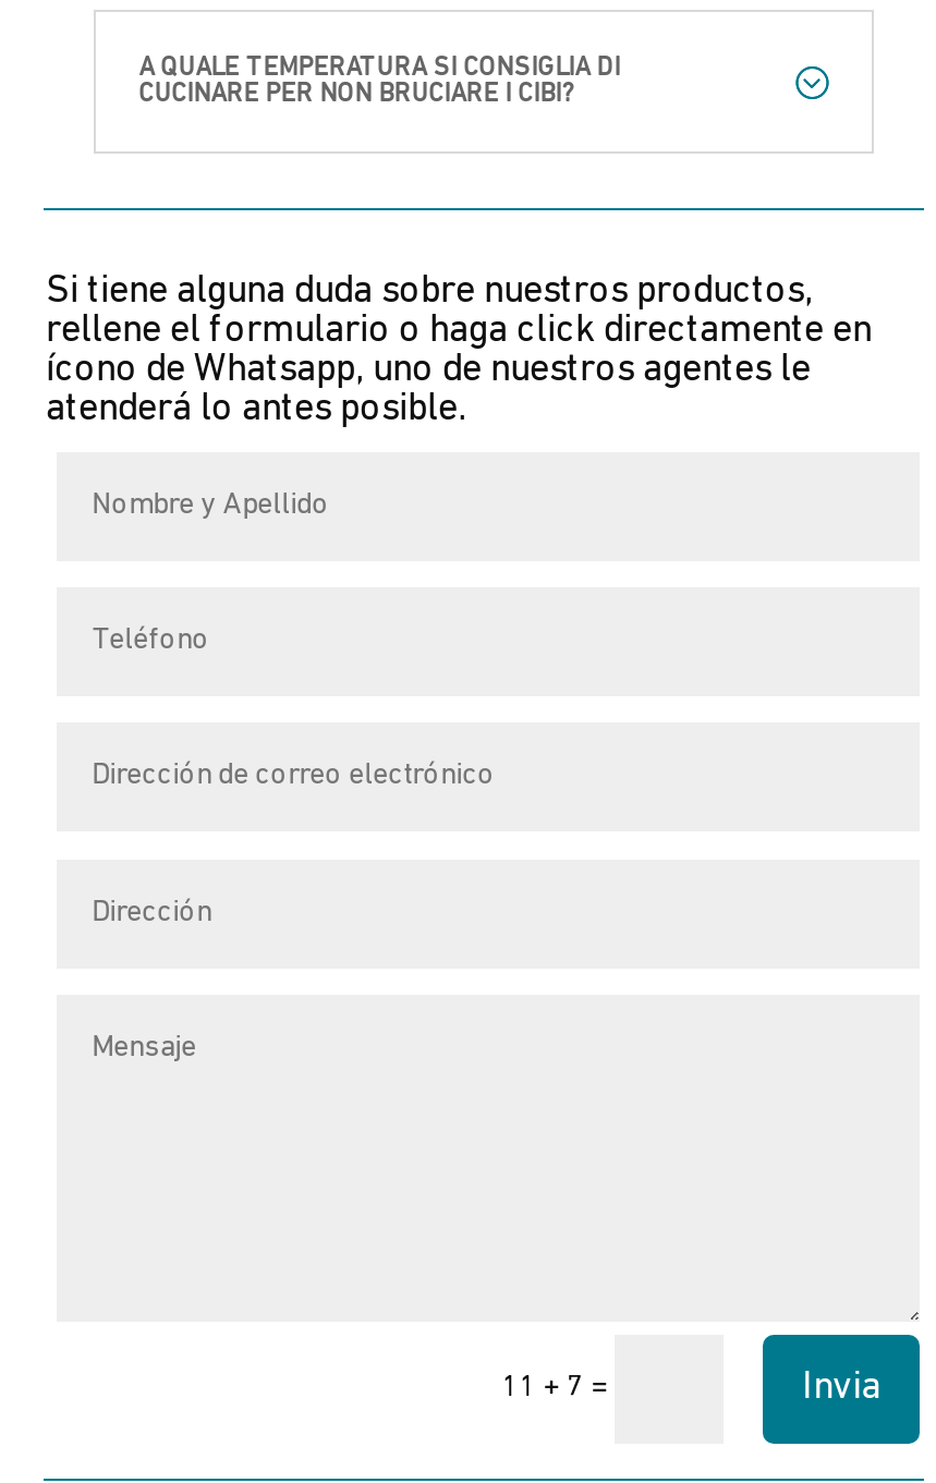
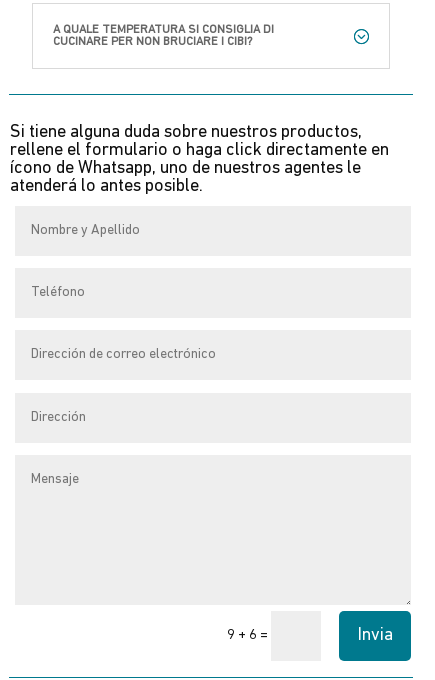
[502,1372,615,1405] 11 + 7 = -> [227,628,271,643] 9 + 6 =

